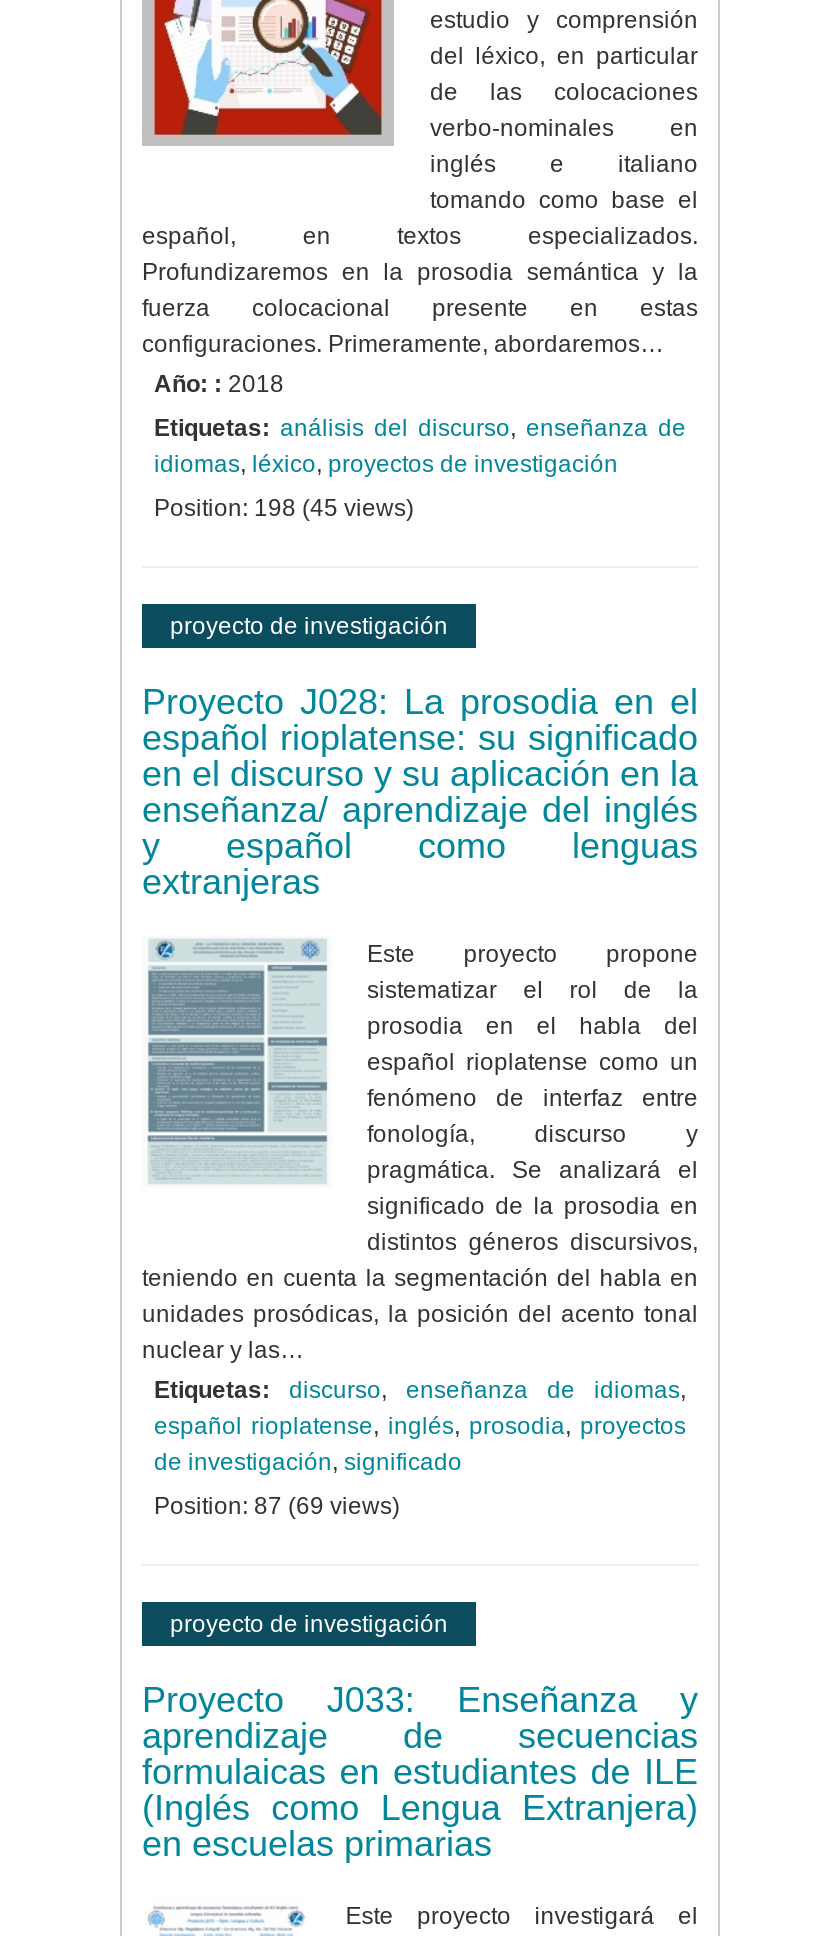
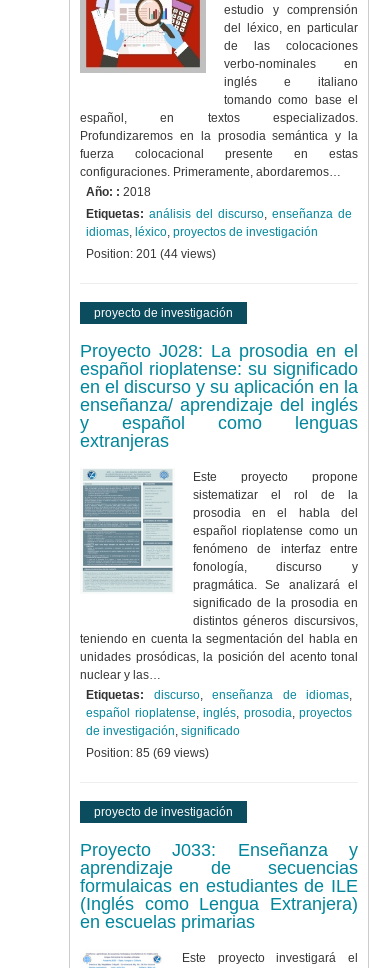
[154,494,414,522] Position: 198 (45 views) -> [86,247,216,261] Position: 201 (44 views)
[154,1492,400,1520] Position: 87 (69 views) -> [86,746,209,760] Position: 85 (69 views)

